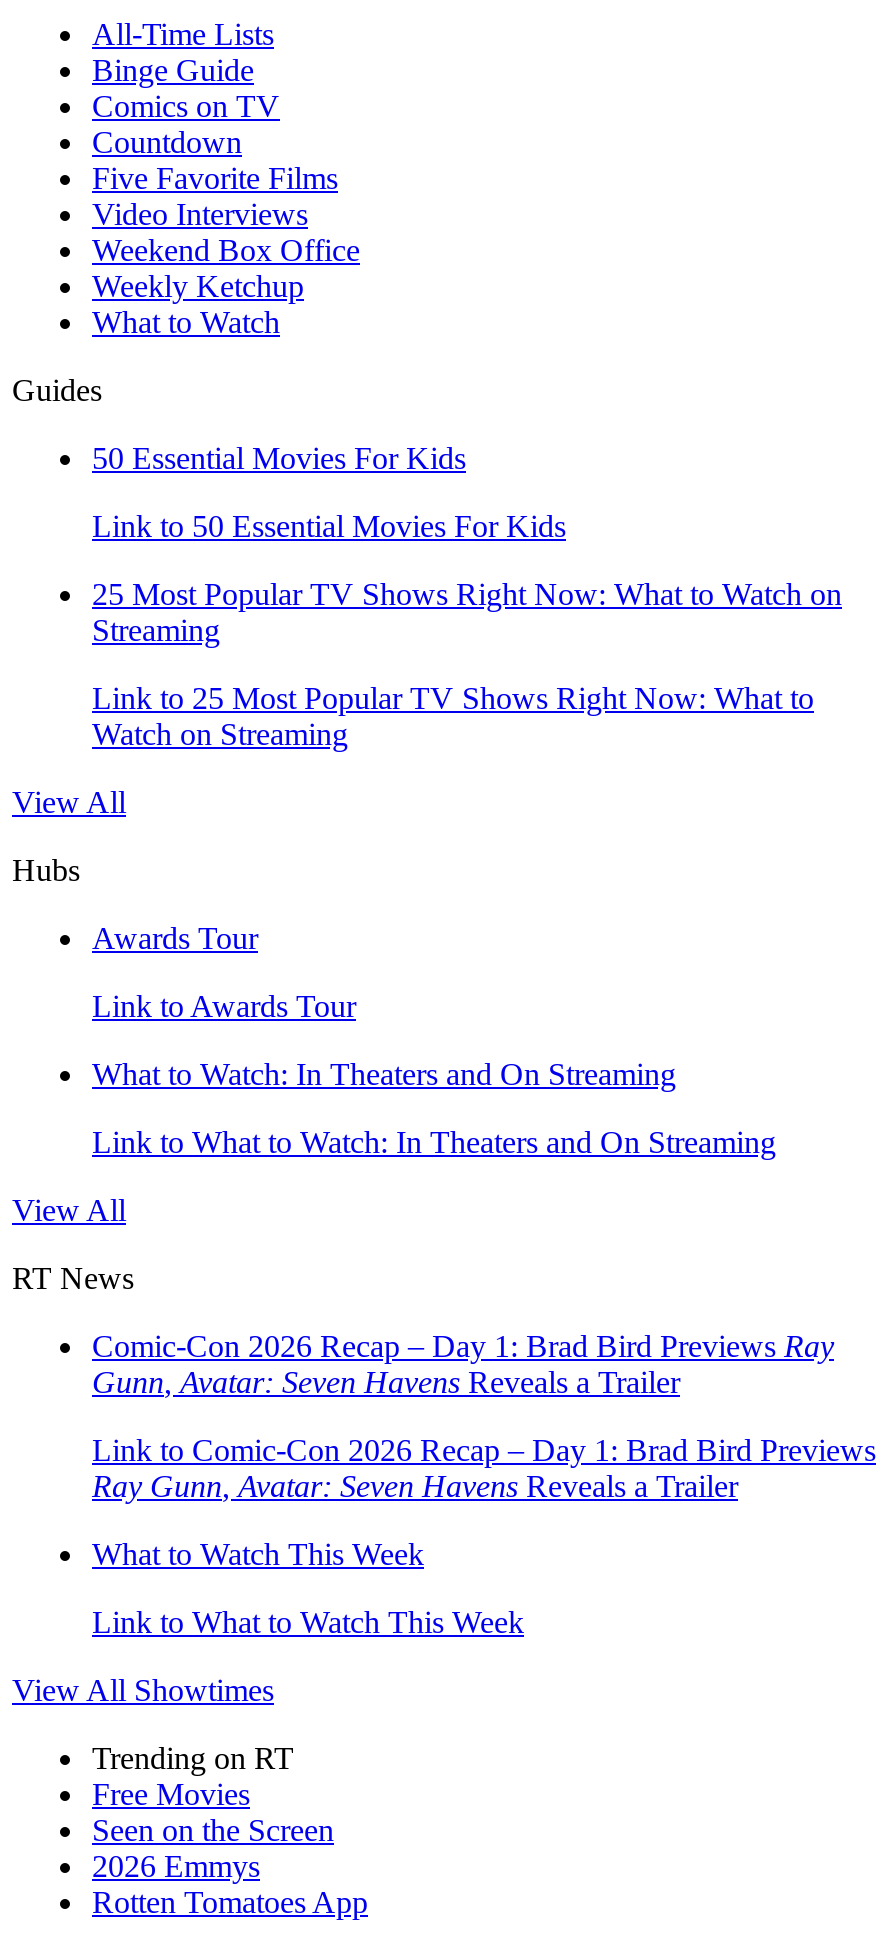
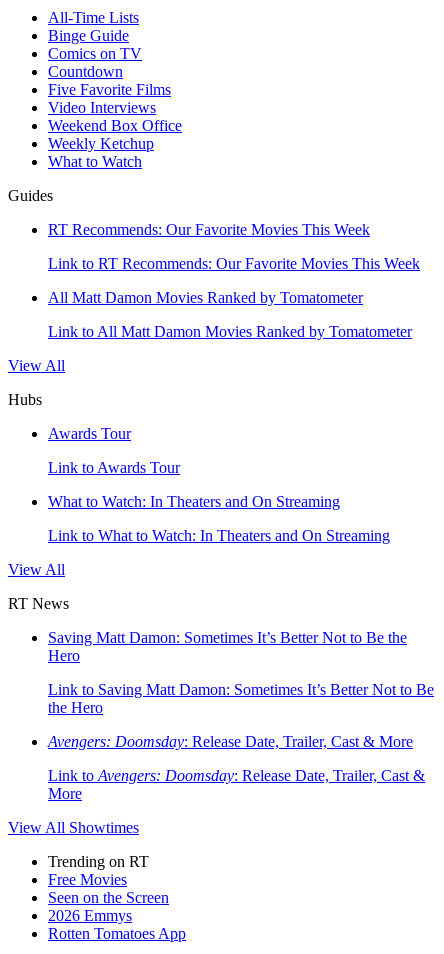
[92,441,466,475] 50 Essential Movies For Kids -> [48,221,370,238] RT Recommends: Our Favorite Movies This Week
[92,509,566,543] Link to 50 Essential Movies For Kids -> [48,255,420,272] Link to RT Recommends: Our Favorite Movies This Week
[92,577,842,647] 25 Most Popular TV Shows Right Now: What to Watch on | Streaming -> [48,289,363,306] All Matt Damon Movies Ranked by Tomatometer
[92,681,814,751] Link to 25 Most Popular TV Shows Right Now: What to | Watch on Streaming -> [48,323,412,340] Link to All Matt Damon Movies Ranked by Tomatometer
moved [12,785,776,1295] -> [8,357,390,612]: View All | Hubs | Awards Tour | Link to Awards Tour | What to Watch: In Theaters and On Streaming | Link to What to Watch: In Theaters and On Streaming | View All | RT News
[92,1329,834,1399] Comic-Con 2026 Recap – Day 1: Brad Bird Previews Ray | Gunn, Avatar: Seven Havens Reveals a Trailer -> [48,629,407,664] Saving Matt Damon: Sometimes It’s Better Not to Be the | Hero
[92,1433,876,1503] Link to Comic-Con 2026 Recap – Day 1: Brad Bird Previews | Ray Gunn, Avatar: Seven Havens Reveals a Trailer -> [48,681,434,716] Link to Saving Matt Damon: Sometimes It’s Better Not to Be | the Hero
[92,1537,424,1571] What to Watch This Week -> [48,733,413,750] Avengers: Doomsday: Release Date, Trailer, Cast & More
[92,1605,524,1639] Link to What to Watch This Week -> [48,767,425,802] Link to Avengers: Doomsday: Release Date, Trailer, Cast & | More

